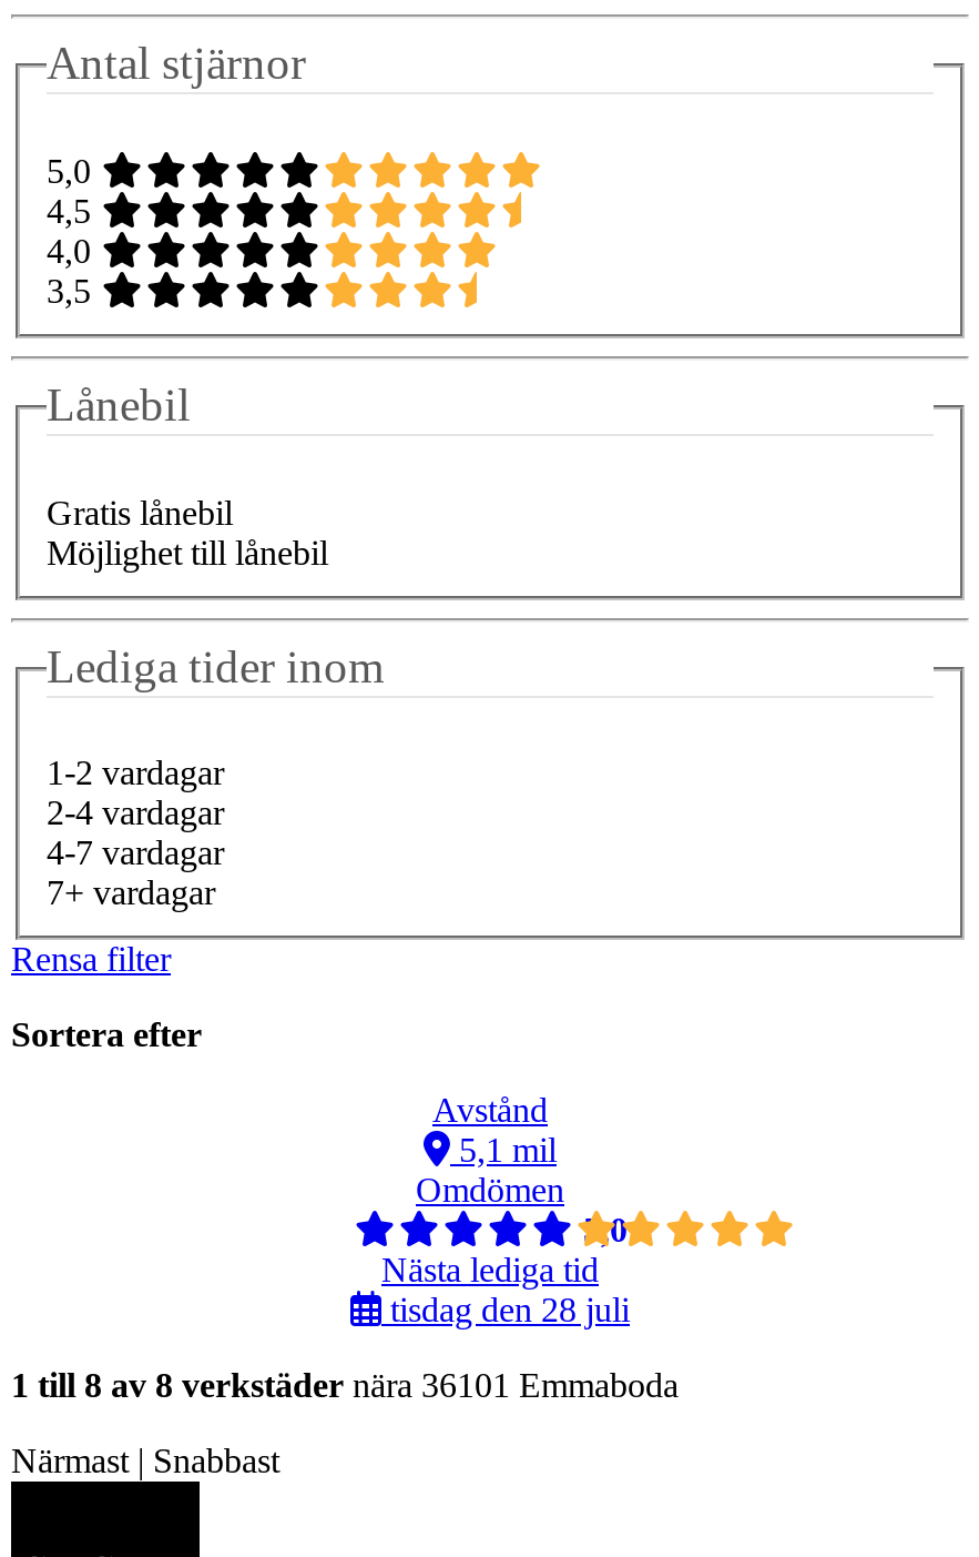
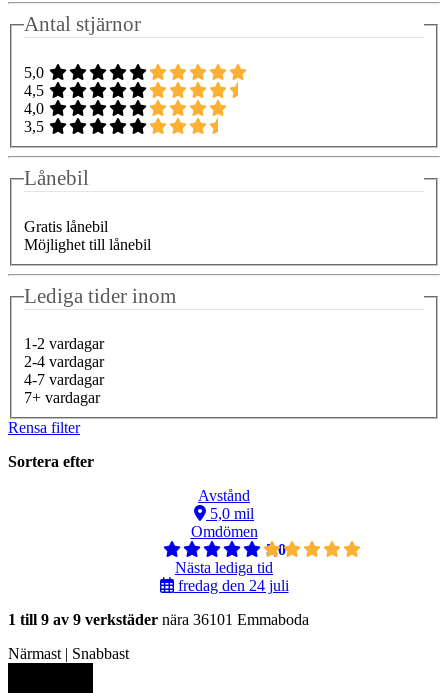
[450,1131,557,1169] 5,1 mil -> [206,505,254,522] 5,0 mil
[381,1291,630,1329] tisdag den 28 juli -> [173,577,288,594] fredag den 24 juli
[11,1367,679,1404] 1 till 8 av 8 verkstäder nära 36101 Emmaboda -> [8,611,309,628] 1 till 9 av 9 verkstäder nära 36101 Emmaboda

